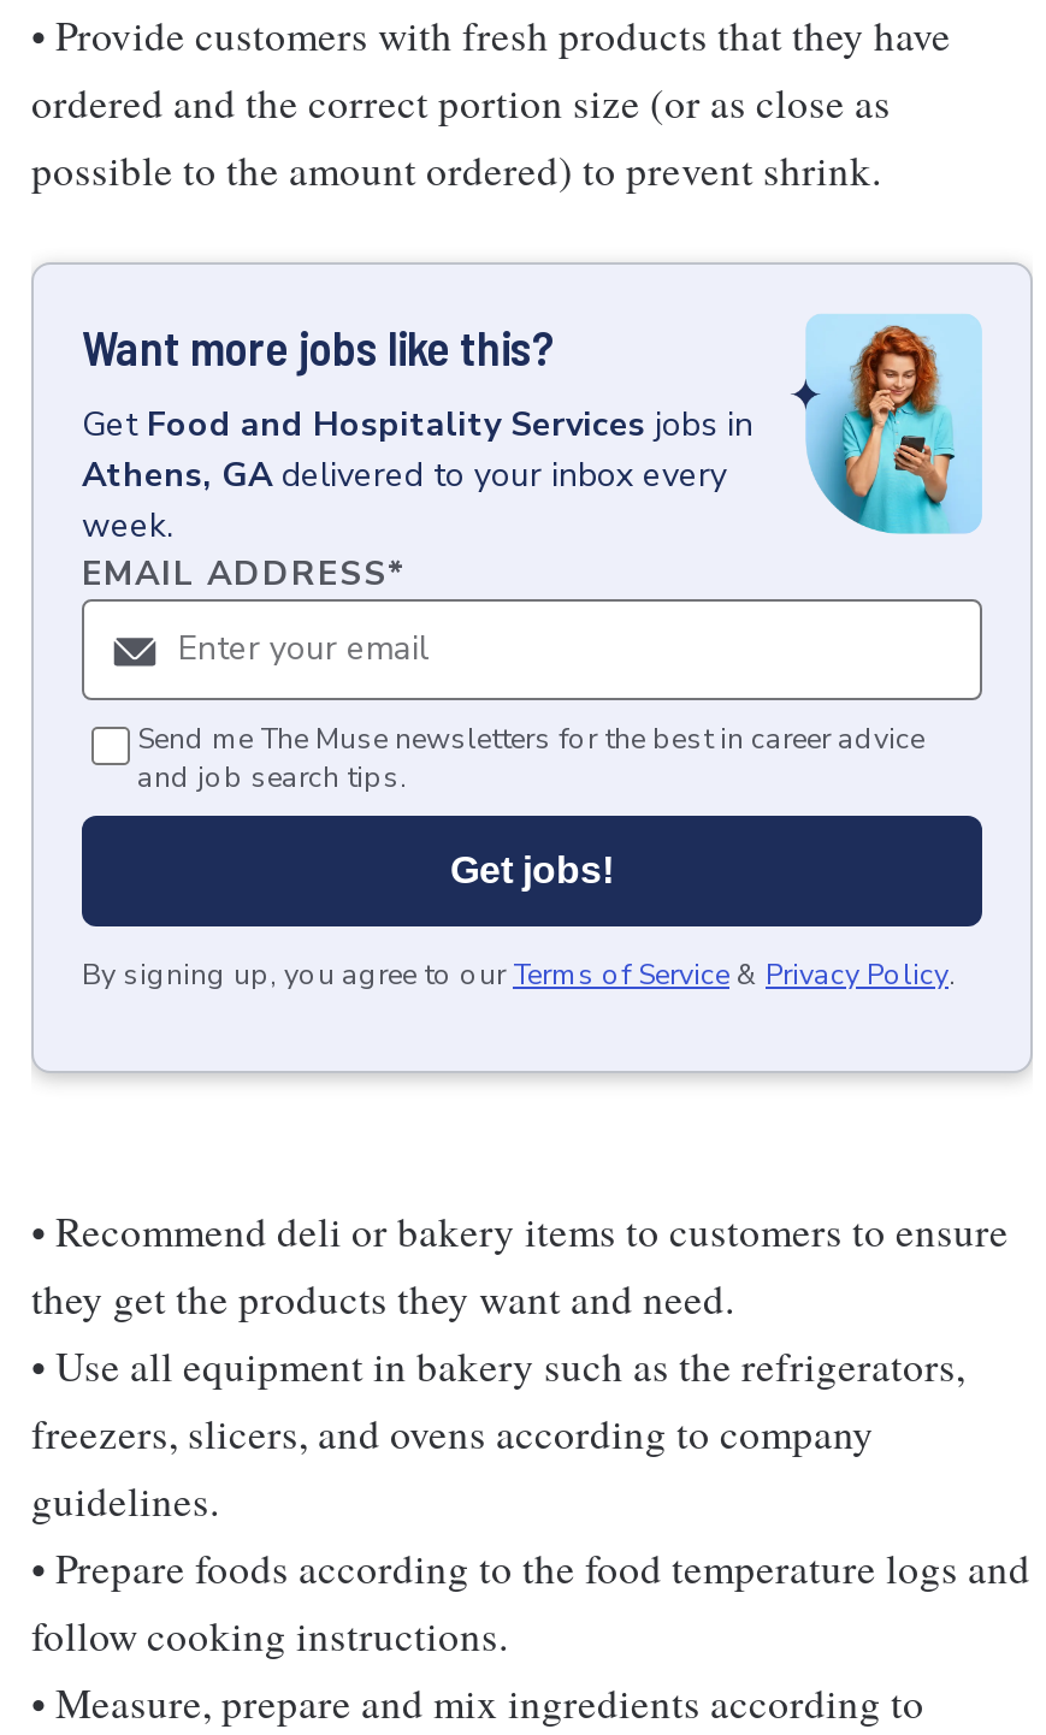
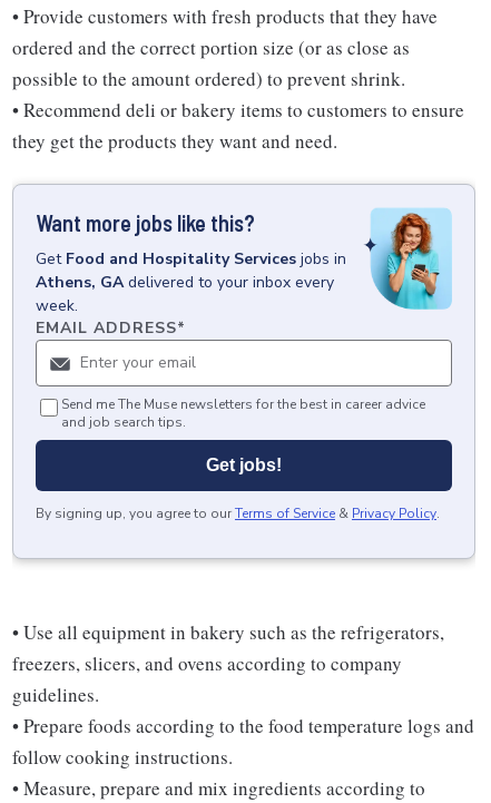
moved [82,317,973,993] -> [36,209,448,522]: [image] | Want more jobs like this? | Get Food and Hospitality Services jobs in | ... | Get jobs! | By signing up, you agree to our Terms of Service & Privacy Policy.
moved [31,1203,1009,1325] -> [12,97,464,153]: • Recommend deli or bakery items to customers to ensure | they get the products they want and need.

